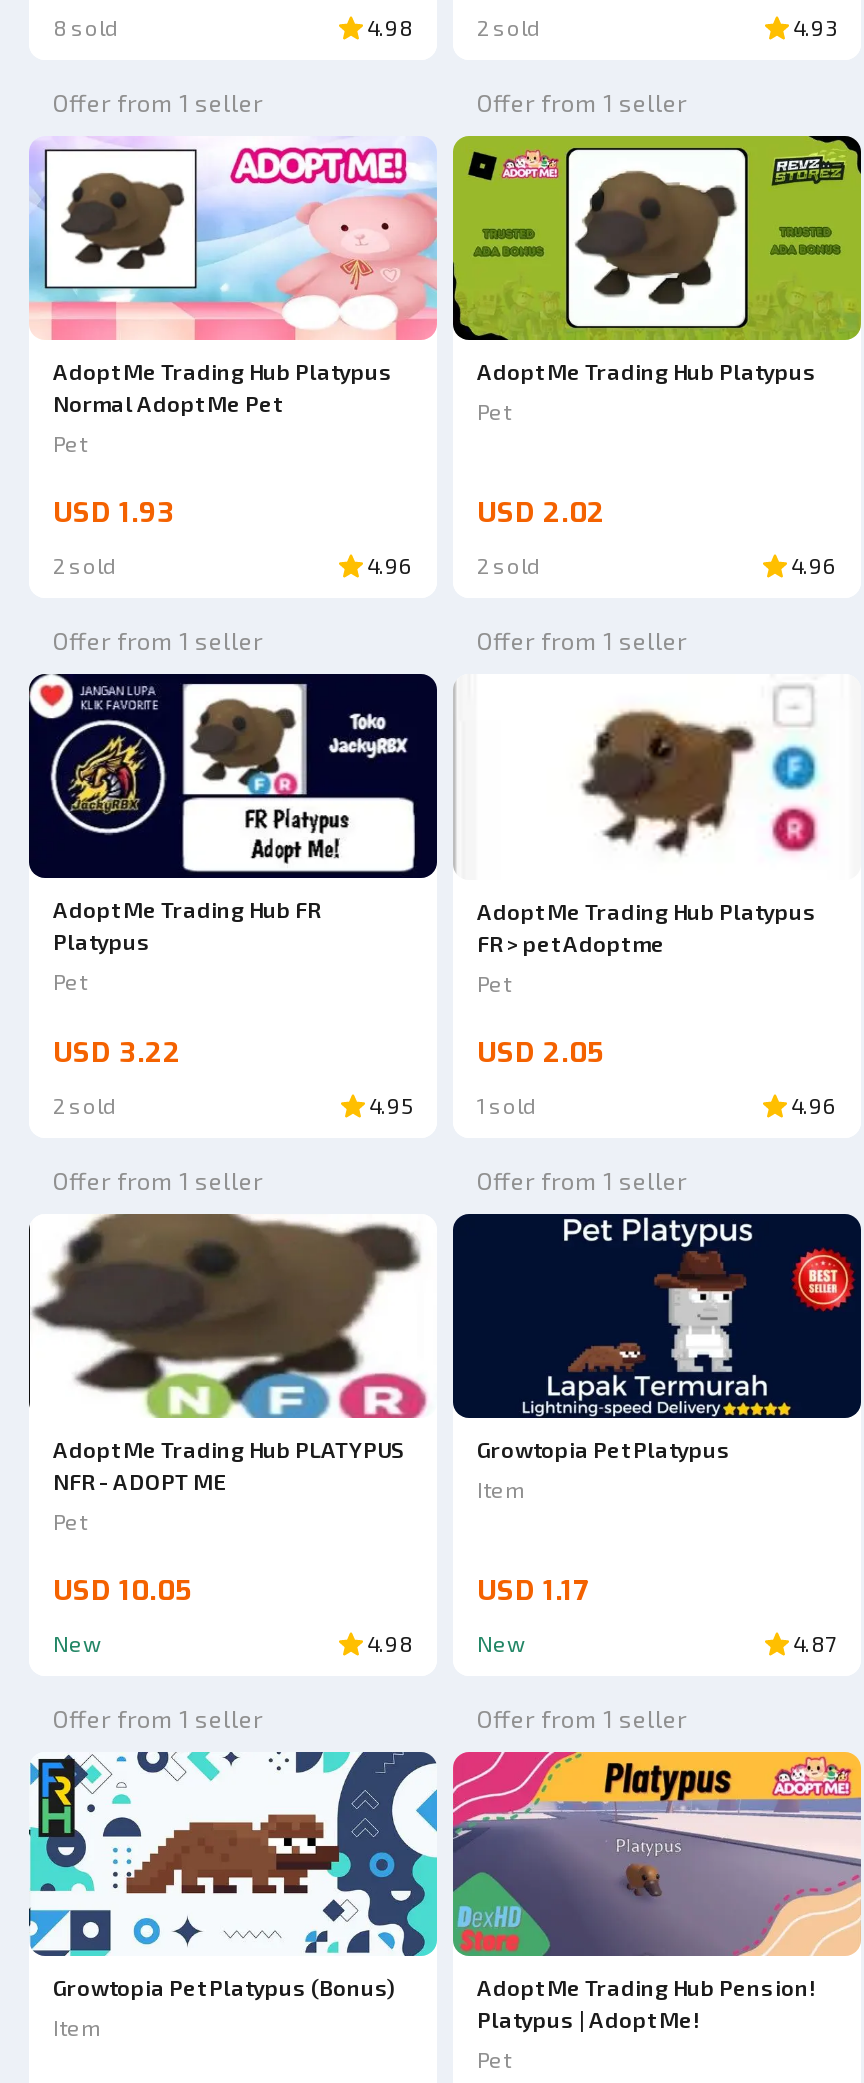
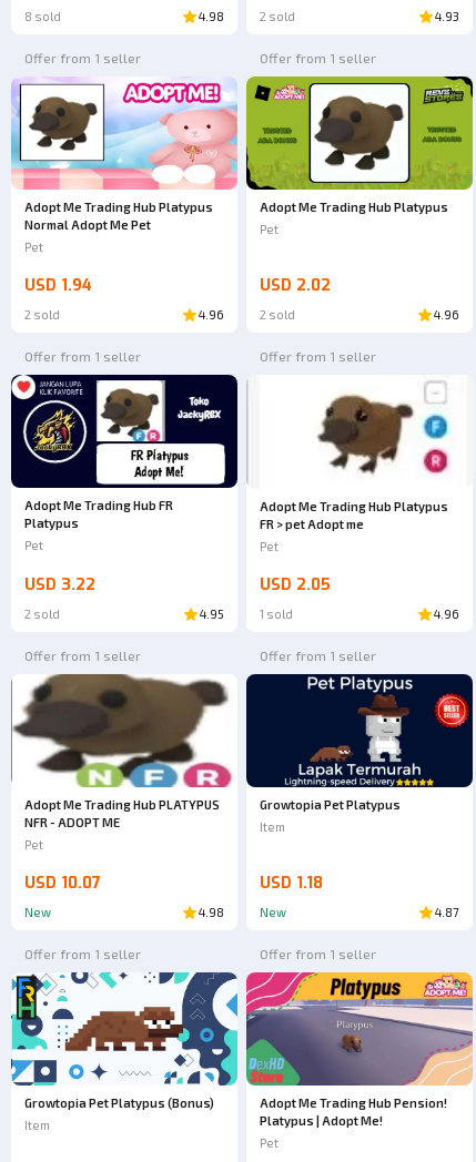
[53,494,175,532] USD 1.93 -> [24,275,92,296] USD 1.94
[53,1571,193,1609] USD 10.05 -> [24,872,101,893] USD 10.07
[477,1571,589,1609] USD 1.17 -> [260,872,323,893] USD 1.18

